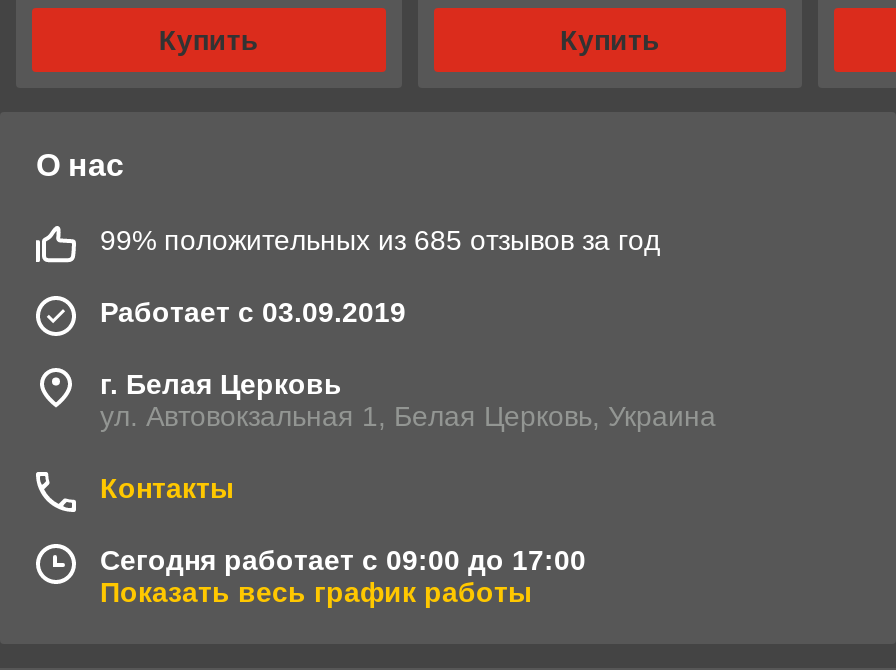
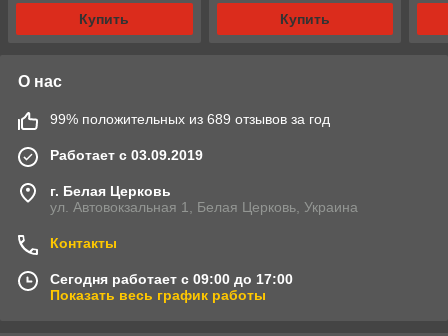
[100,224,660,256] 99% положительных из 685 отзывов за год -> [50,111,330,127] 99% положительных из 689 отзывов за год

